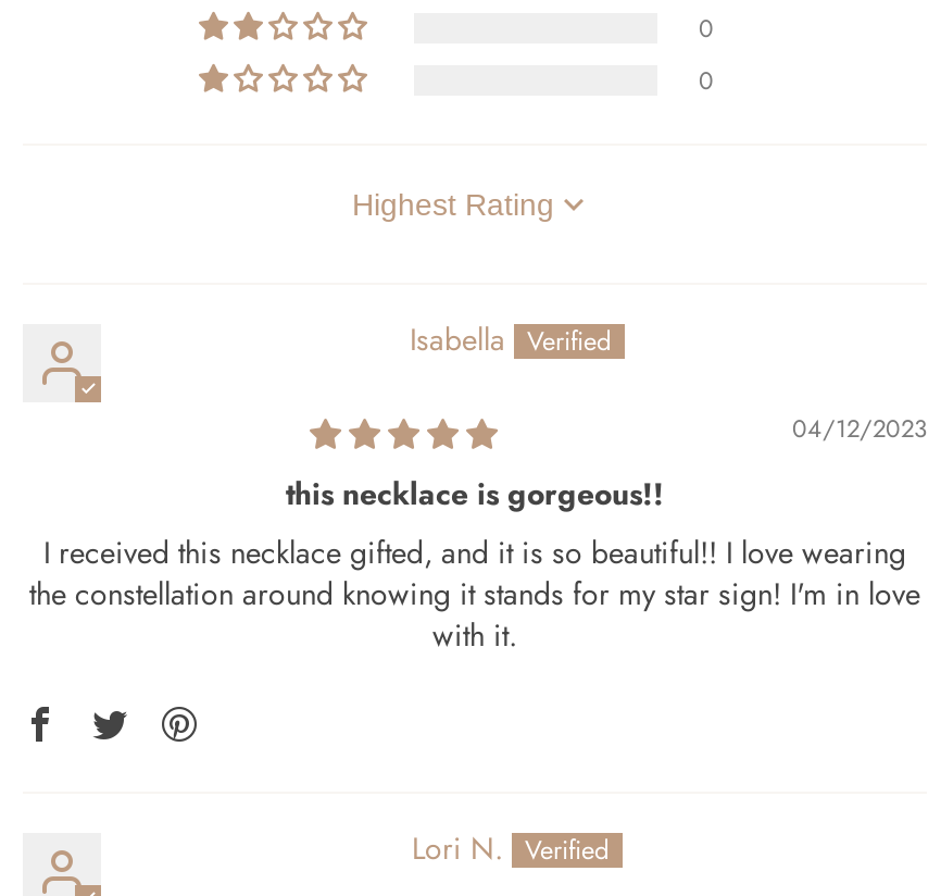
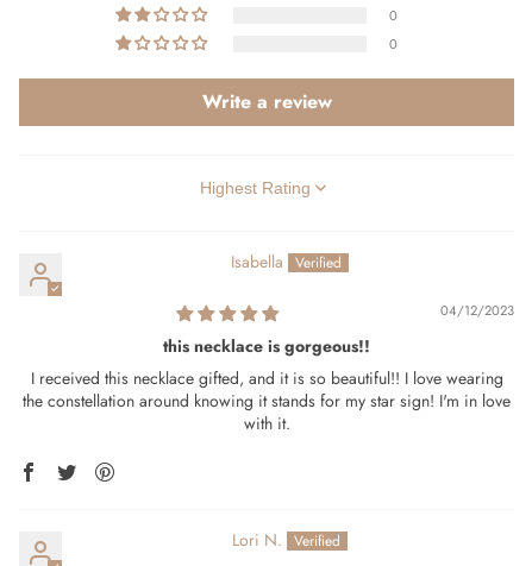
none -> [202,88,331,116] Write a review

